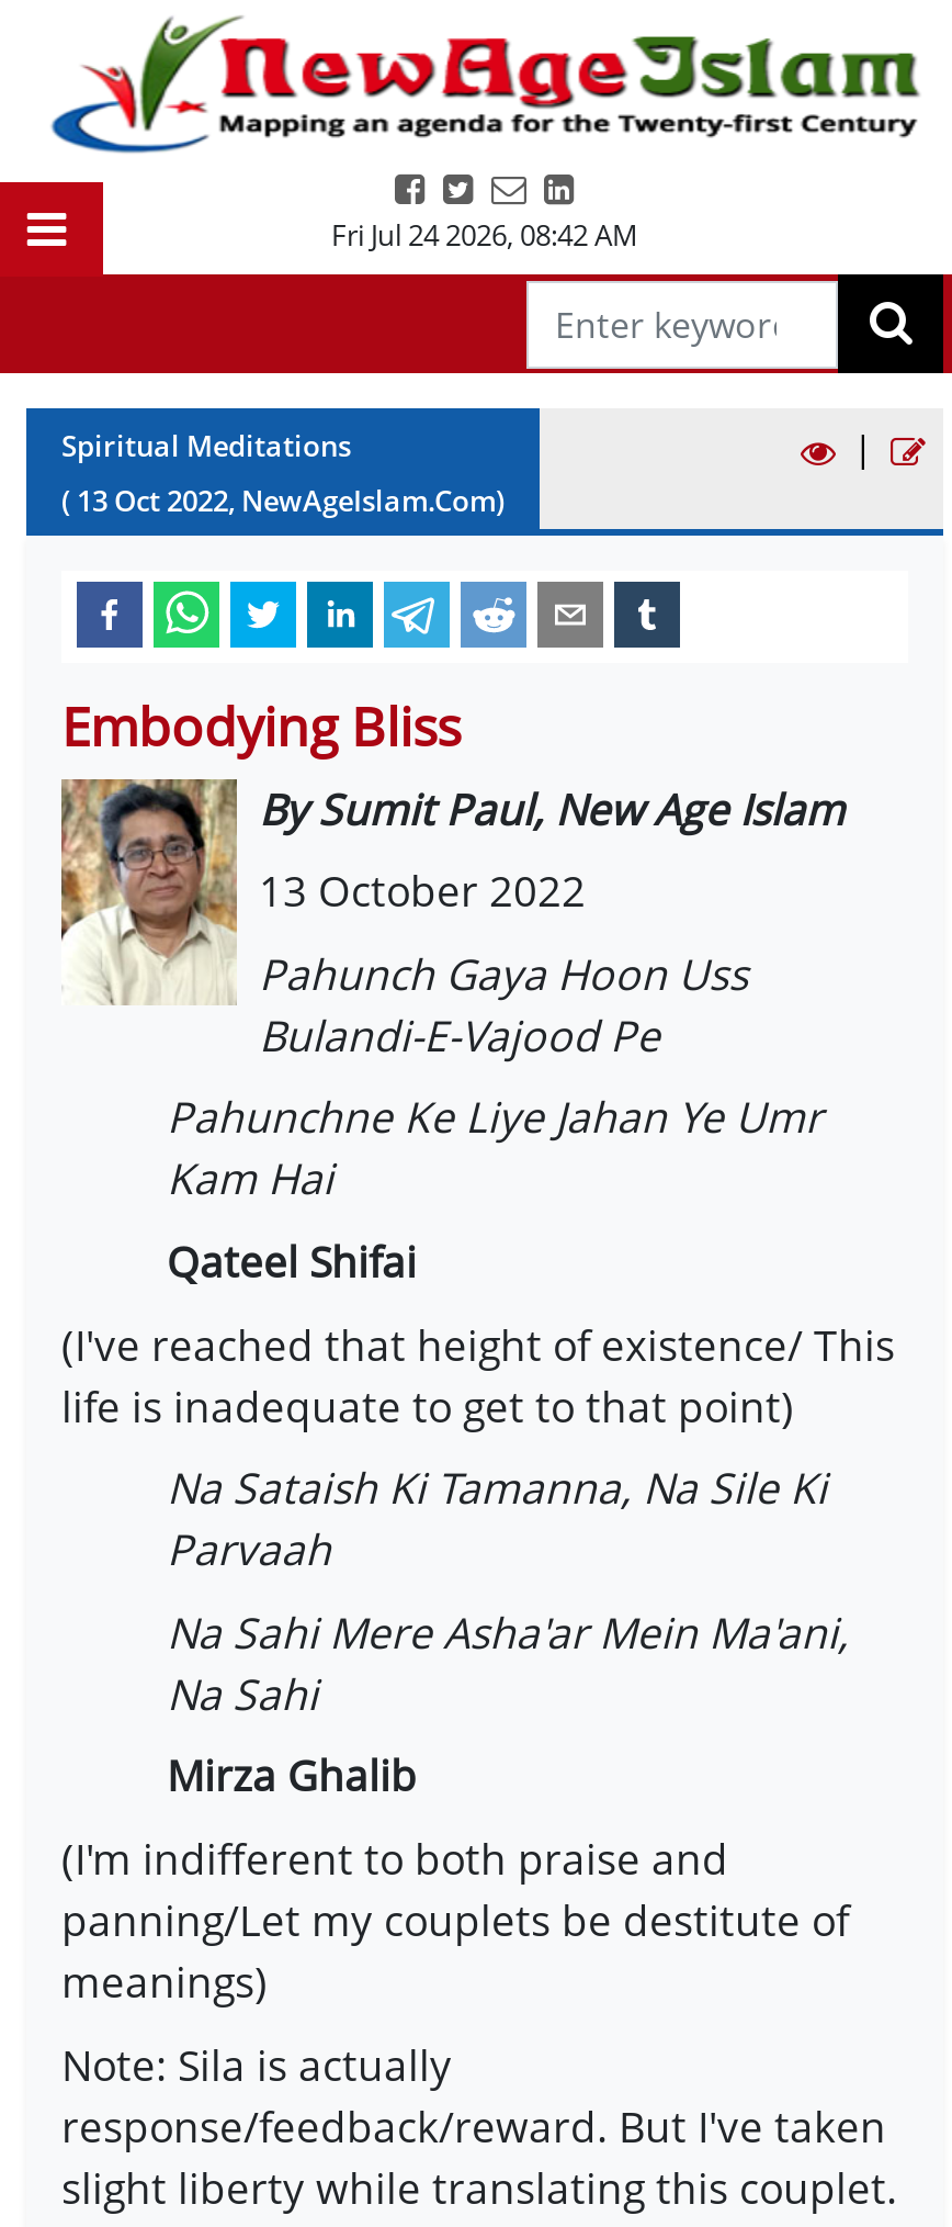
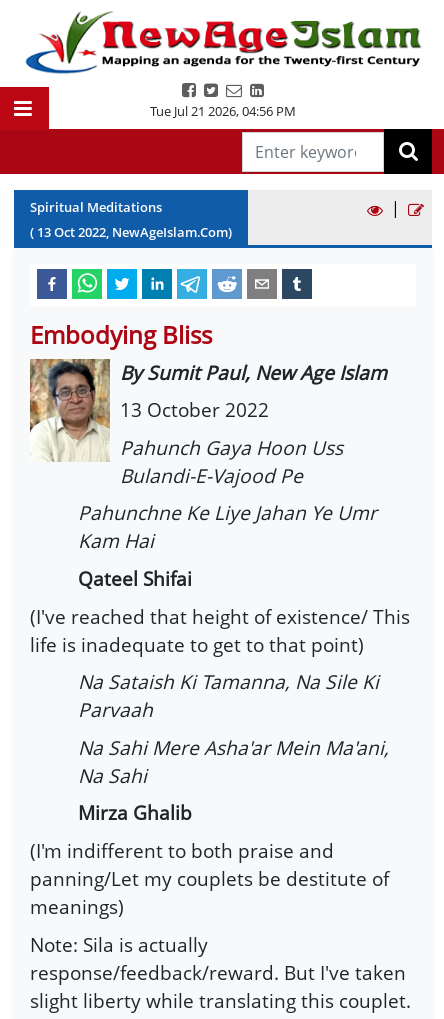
[331,215,638,255] Fri Jul 24 2026, 08:42 AM -> [150,102,296,120] Tue Jul 21 2026, 04:56 PM

